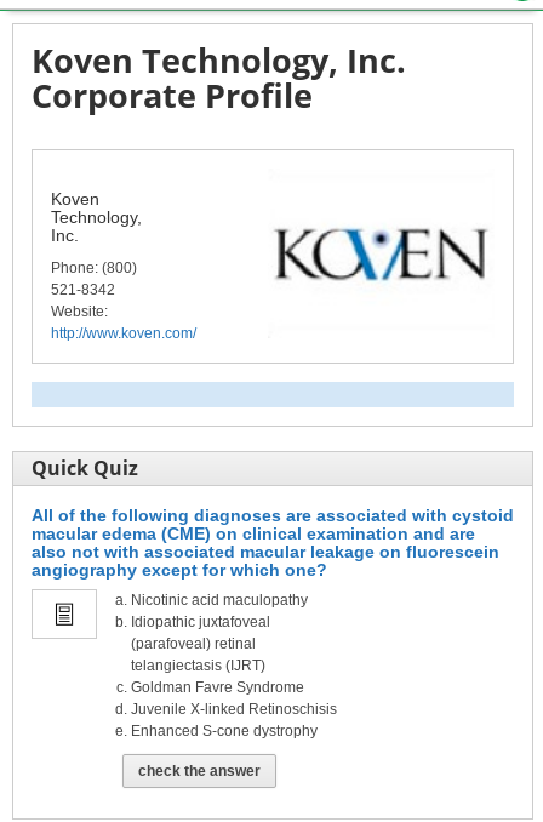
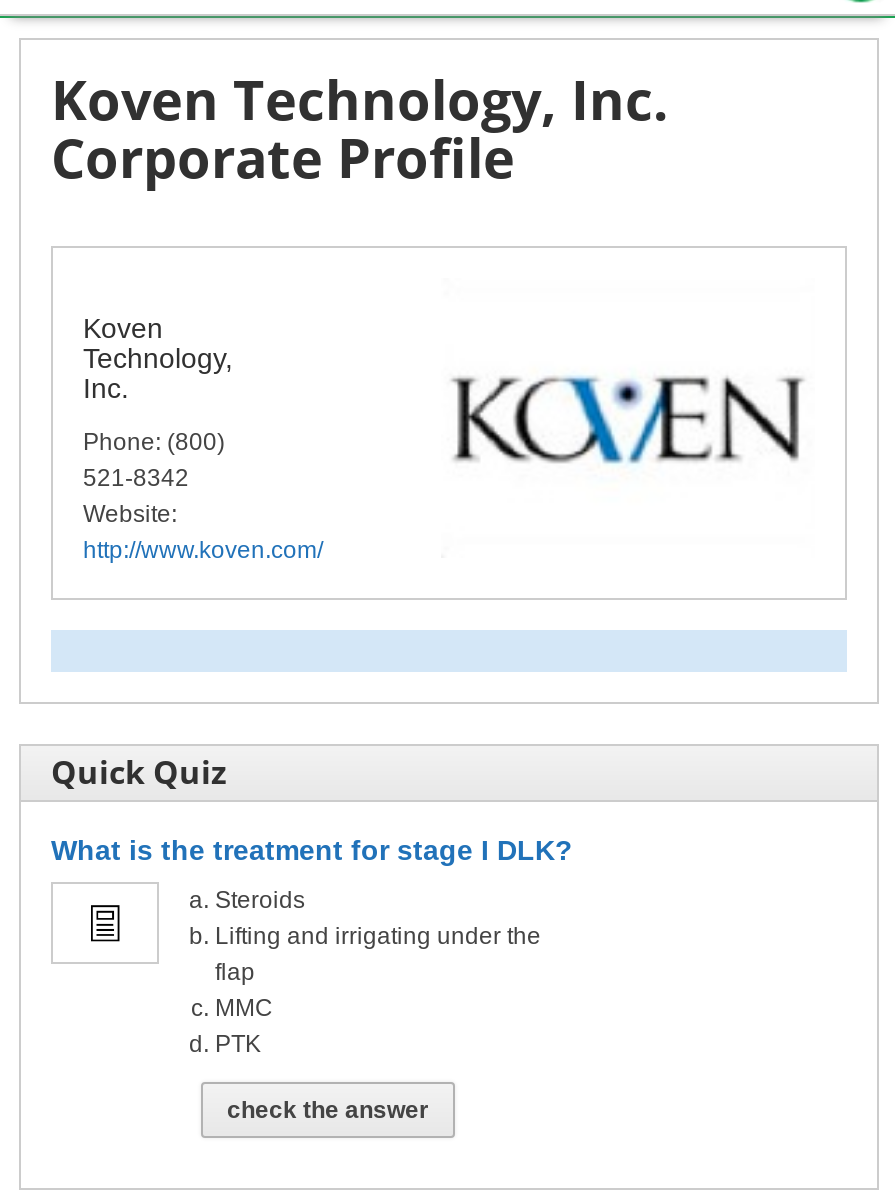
[32,506,514,580] All of the following diagnoses are associated with cystoid | macular edema (CME) on clinical examination and are | also not with associated macular leakage on fluorescein | angiography except for which one? -> [51,834,573,866] What is the treatment for stage I DLK?
[131,592,337,740] Nicotinic acid maculopathy | Idiopathic juxtafoveal | (parafoveal) retinal | telangiectasis (IJRT) | Goldman Favre Syndrome | Juvenile X-linked Retinoschisis | Enhanced S-cone dystrophy -> [215,886,541,1058] Steroids | Lifting and irrigating under the | flap | MMC | PTK

